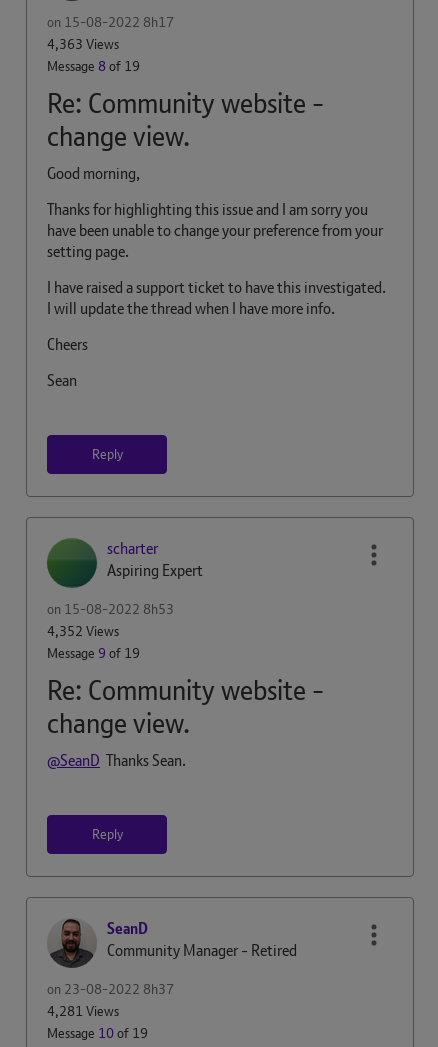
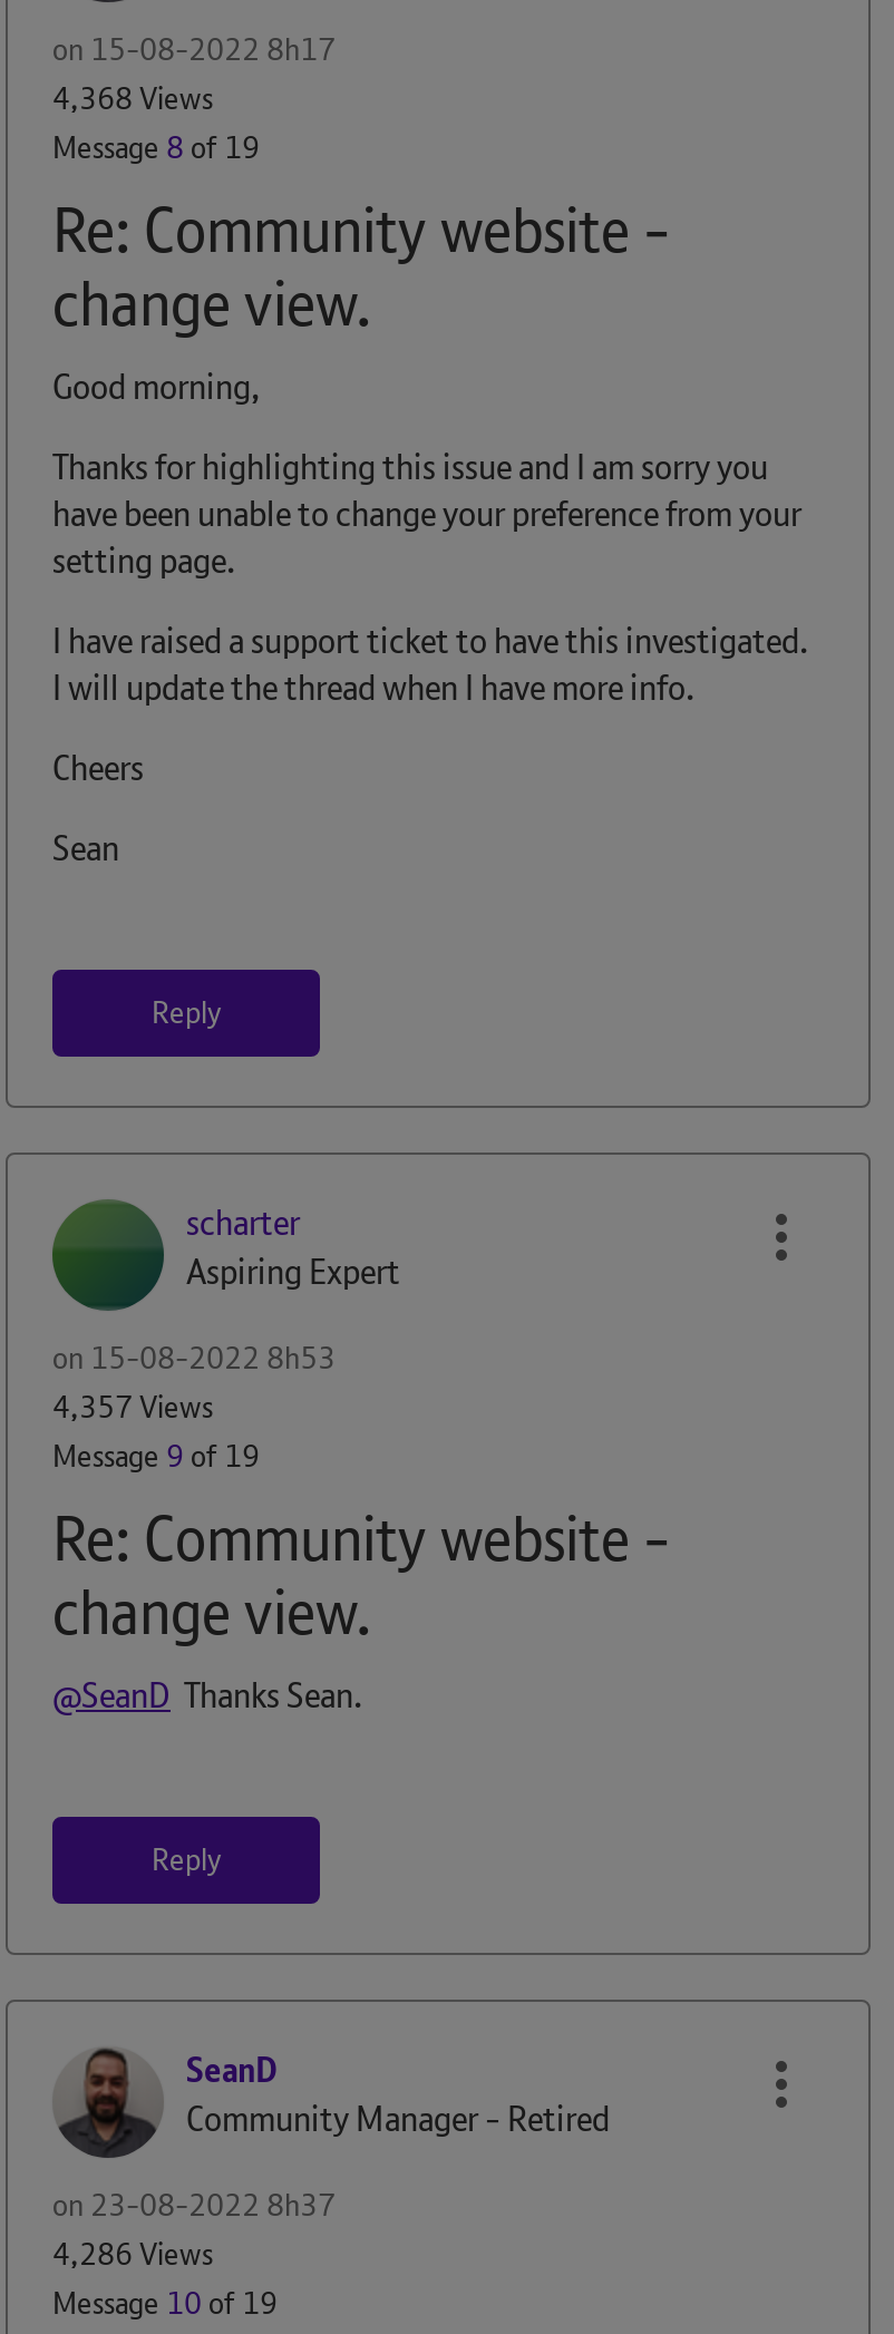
[47,34,119,52] 4,363 Views -> [52,77,213,117] 4,368 Views
[47,621,119,639] 4,352 Views -> [52,1385,213,1426] 4,357 Views
[47,1001,119,1019] 4,281 Views -> [52,2233,213,2273] 4,286 Views

